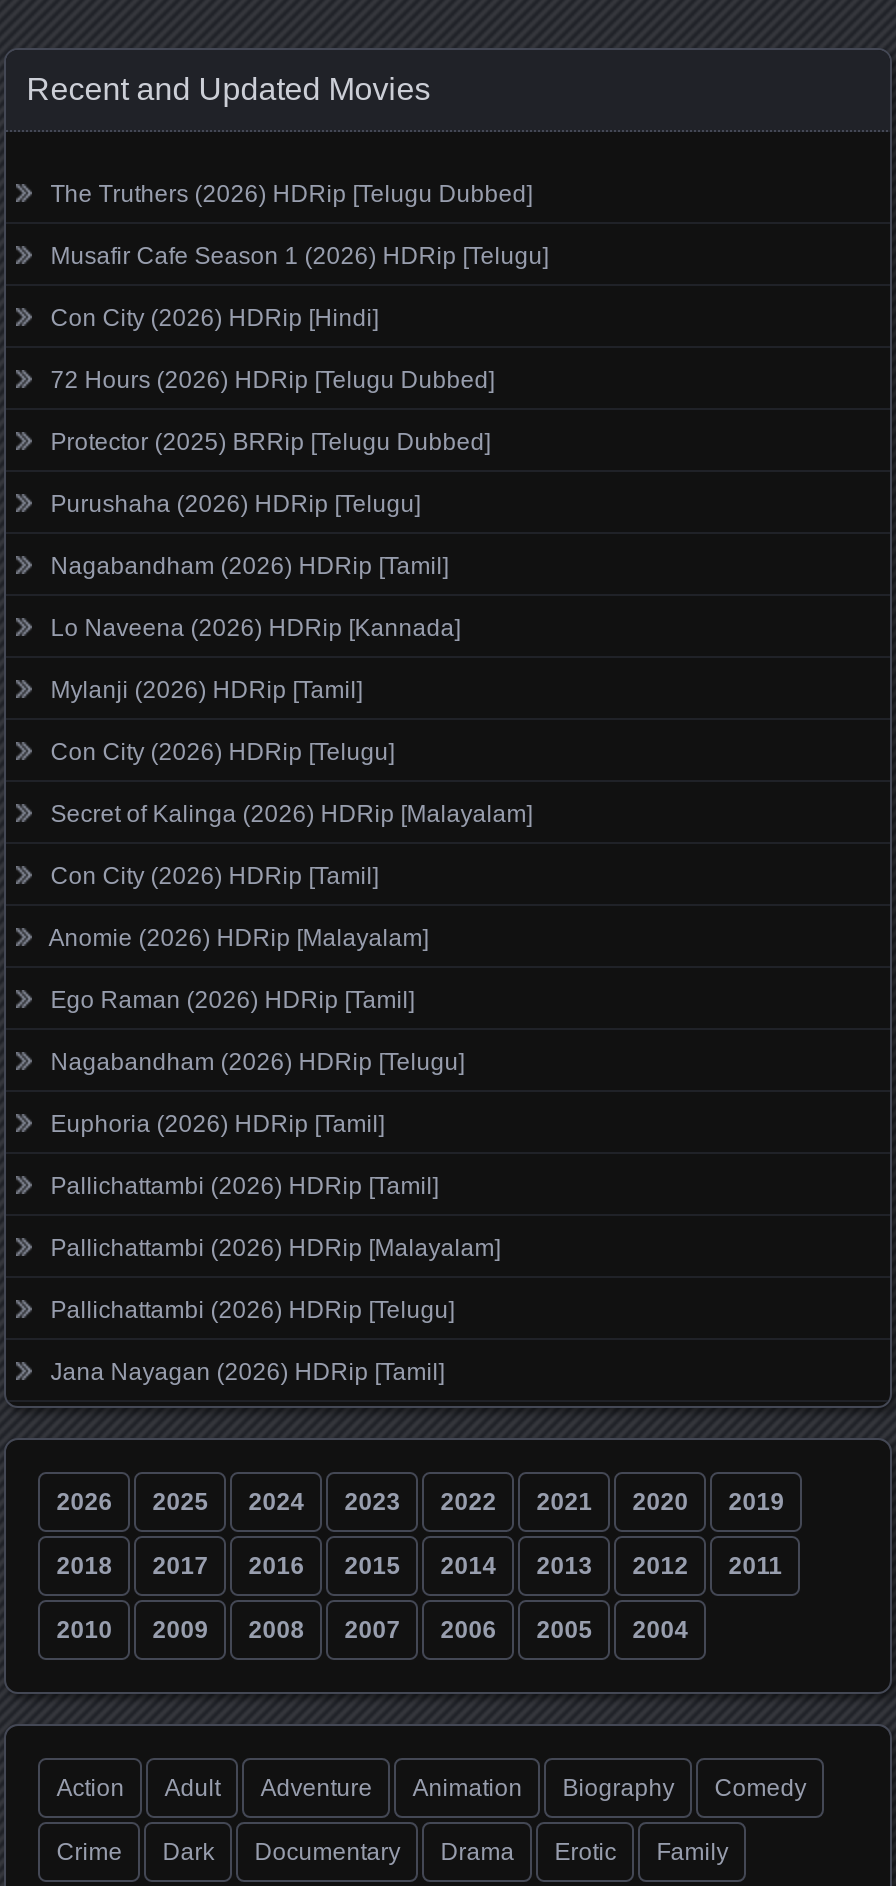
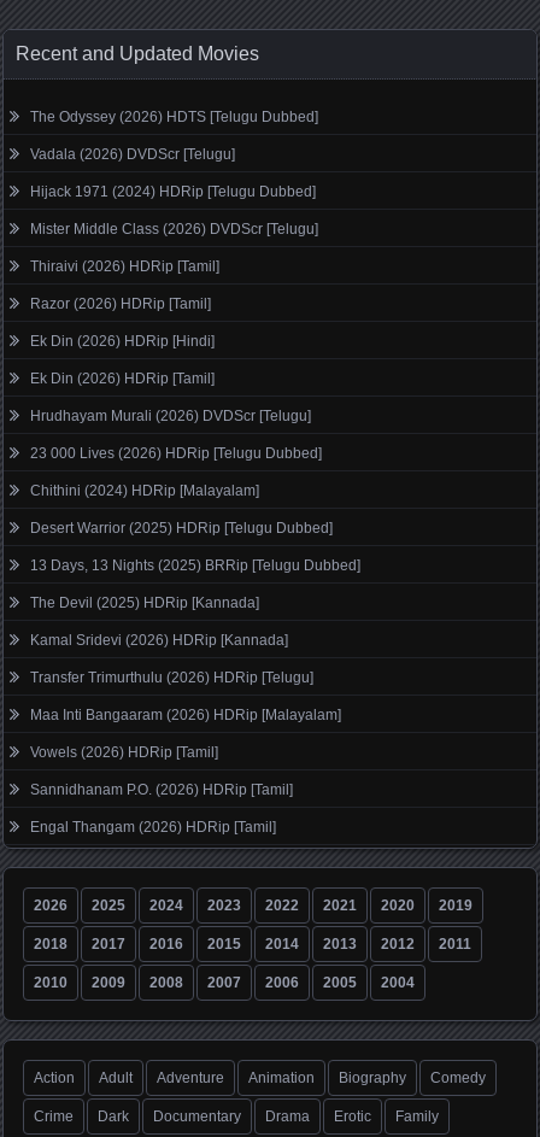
[50,179,532,207] The Truthers (2026) HDRip [Telugu Dubbed] -> [30,108,318,125] The Odyssey (2026) HDTS [Telugu Dubbed]
[50,241,548,269] Musafir Cafe Season 1 (2026) HDRip [Telugu] -> [30,146,235,162] Vadala (2026) DVDScr [Telugu]
[50,303,378,331] Con City (2026) HDRip [Hindi] -> [30,183,316,200] Hijack 1971 (2024) HDRip [Telugu Dubbed]
[50,365,494,393] 72 Hours (2026) HDRip [Telugu Dubbed] -> [30,220,318,237] Mister Middle Class (2026) DVDScr [Telugu]
[50,427,490,455] Protector (2025) BRRip [Telugu Dubbed] -> [30,258,220,275] Thiraivi (2026) HDRip [Tamil]
[50,489,420,517] Purushaha (2026) HDRip [Telugu] -> [30,295,211,312] Razor (2026) HDRip [Tamil]
[50,551,448,579] Nagabandham (2026) HDRip [Tamil] -> [30,332,215,349] Ek Din (2026) HDRip [Hindi]
[50,613,460,641] Lo Naveena (2026) HDRip [Kannada] -> [30,370,215,387] Ek Din (2026) HDRip [Tamil]
[50,675,362,703] Mylanji (2026) HDRip [Tamil] -> [30,407,311,424] Hrudhayam Murali (2026) DVDScr [Telugu]
[50,737,394,765] Con City (2026) HDRip [Telugu] -> [30,445,322,461] 23 000 Lives (2026) HDRip [Telugu Dubbed]
[50,799,532,827] Secret of Kalinga (2026) HDRip [Malayalam] -> [30,482,259,499] Chithini (2024) HDRip [Malayalam]
[50,861,378,889] Con City (2026) HDRip [Tamil] -> [30,519,333,536] Desert Warrior (2025) HDRip [Telugu Dubbed]
[48,923,428,951] Anomie (2026) HDRip [Malayalam] -> [30,557,361,574] 13 Days, 13 Nights (2025) BRRip [Telugu Dubbed]
[50,985,414,1013] Ego Raman (2026) HDRip [Tamil] -> [30,594,259,611] The Devil (2025) HDRip [Kannada]
[50,1047,464,1075] Nagabandham (2026) HDRip [Telugu] -> [30,631,288,648] Kamal Sridevi (2026) HDRip [Kannada]
[50,1109,384,1137] Euphoria (2026) HDRip [Tamil] -> [30,669,314,686] Transfer Trimurthulu (2026) HDRip [Telugu]
[50,1171,438,1199] Pallichattambi (2026) HDRip [Tamil] -> [30,706,341,723] Maa Inti Bangaaram (2026) HDRip [Malayalam]
[50,1233,500,1261] Pallichattambi (2026) HDRip [Malayalam] -> [30,744,218,760] Vowels (2026) HDRip [Tamil]
[50,1295,454,1323] Pallichattambi (2026) HDRip [Telugu] -> [30,781,293,798] Sannidhanam P.O. (2026) HDRip [Tamil]
[50,1357,444,1385] Jana Nayagan (2026) HDRip [Tamil] -> [30,818,276,835] Engal Thangam (2026) HDRip [Tamil]

